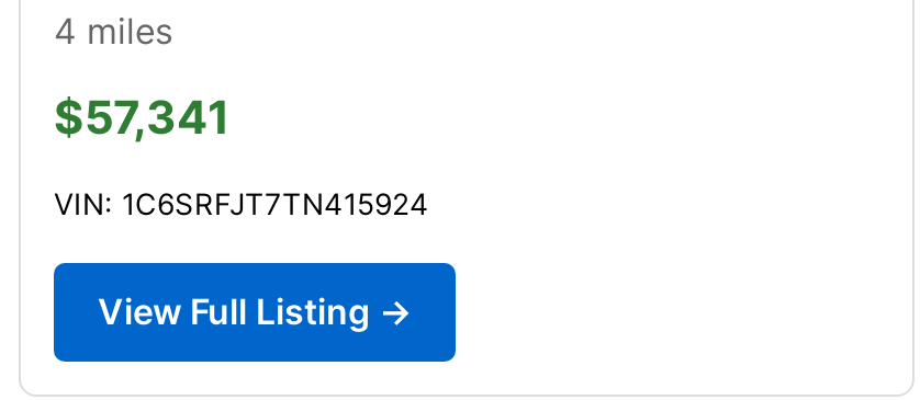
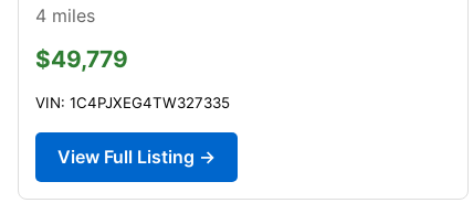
[54,90,229,144] $57,341 -> [35,45,128,73] $49,779
[54,186,429,221] VIN: 1C6SRFJT7TN415924 -> [35,94,230,111] VIN: 1C4PJXEG4TW327335

